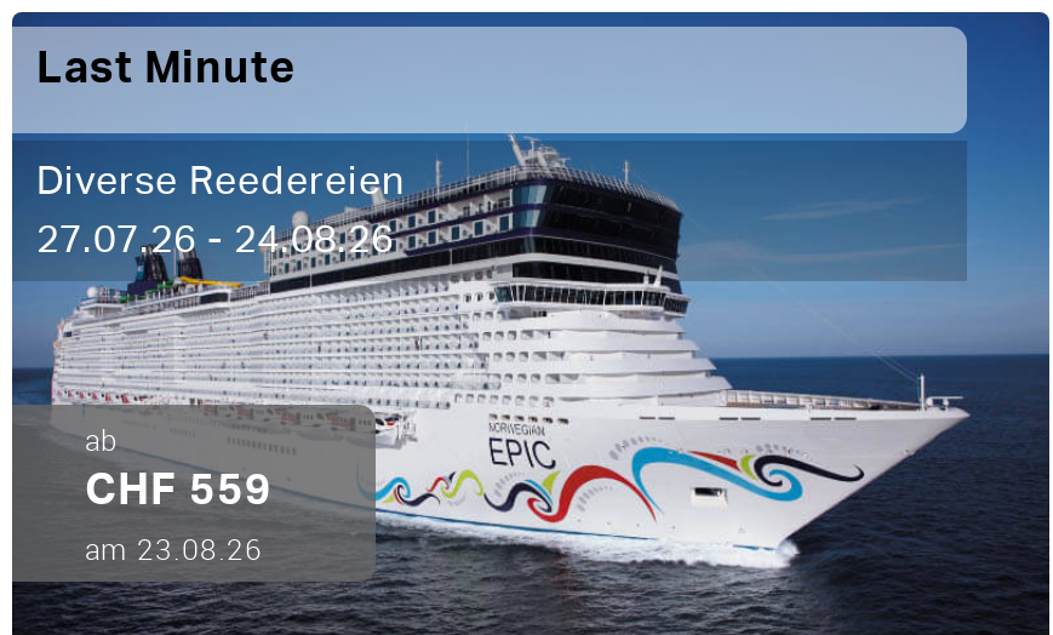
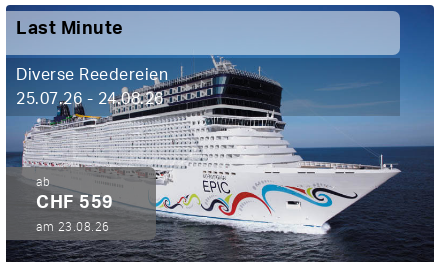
[36,219,394,258] 27.07.26 - 24.08.26 -> [16,90,163,106] 25.07.26 - 24.08.26

